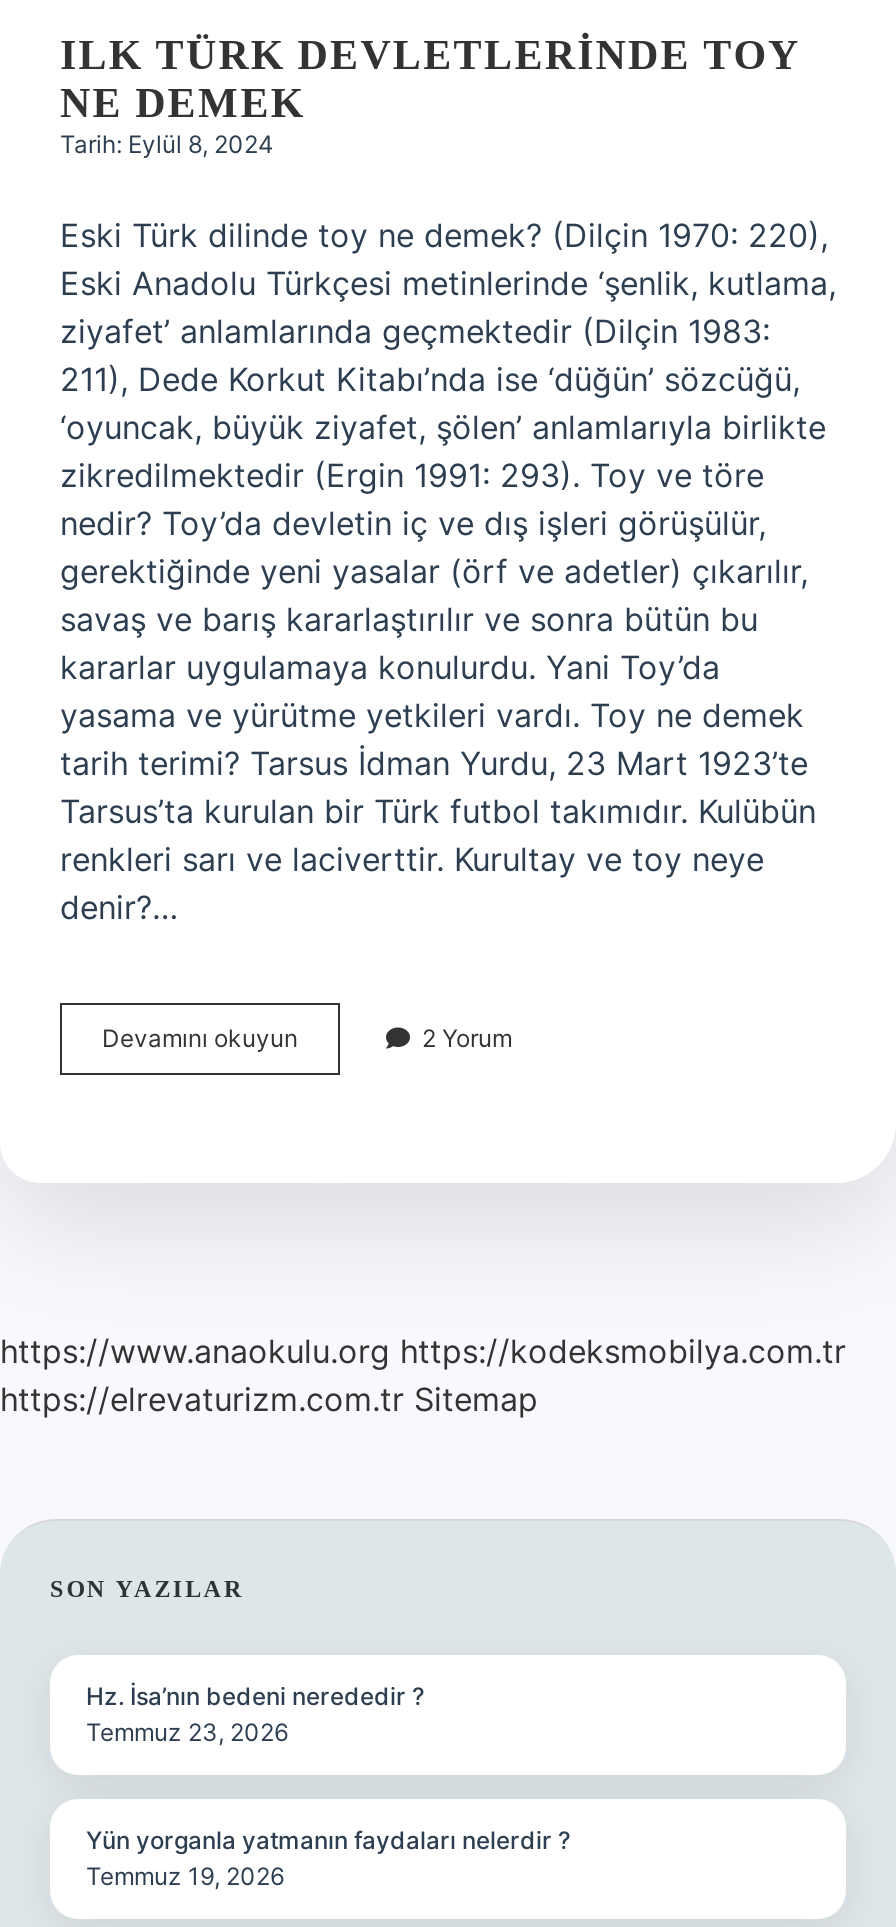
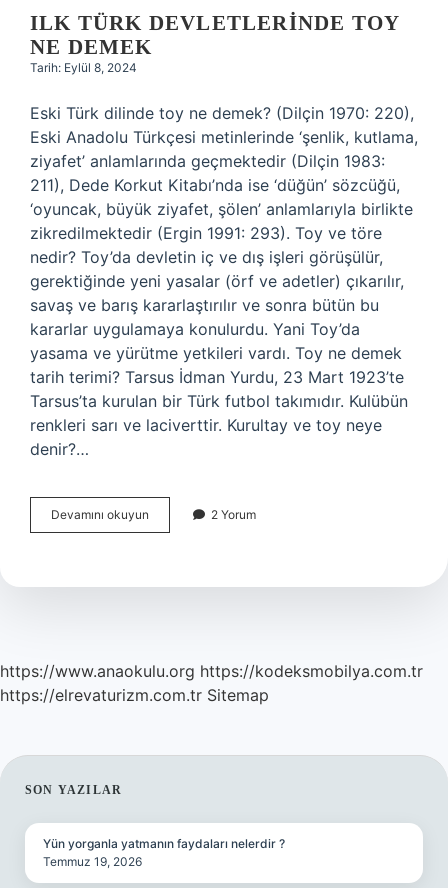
[86,1681,424,1747] Hz. İsa’nın bedeni nerededir ? | Temmuz 23, 2026 -> none

